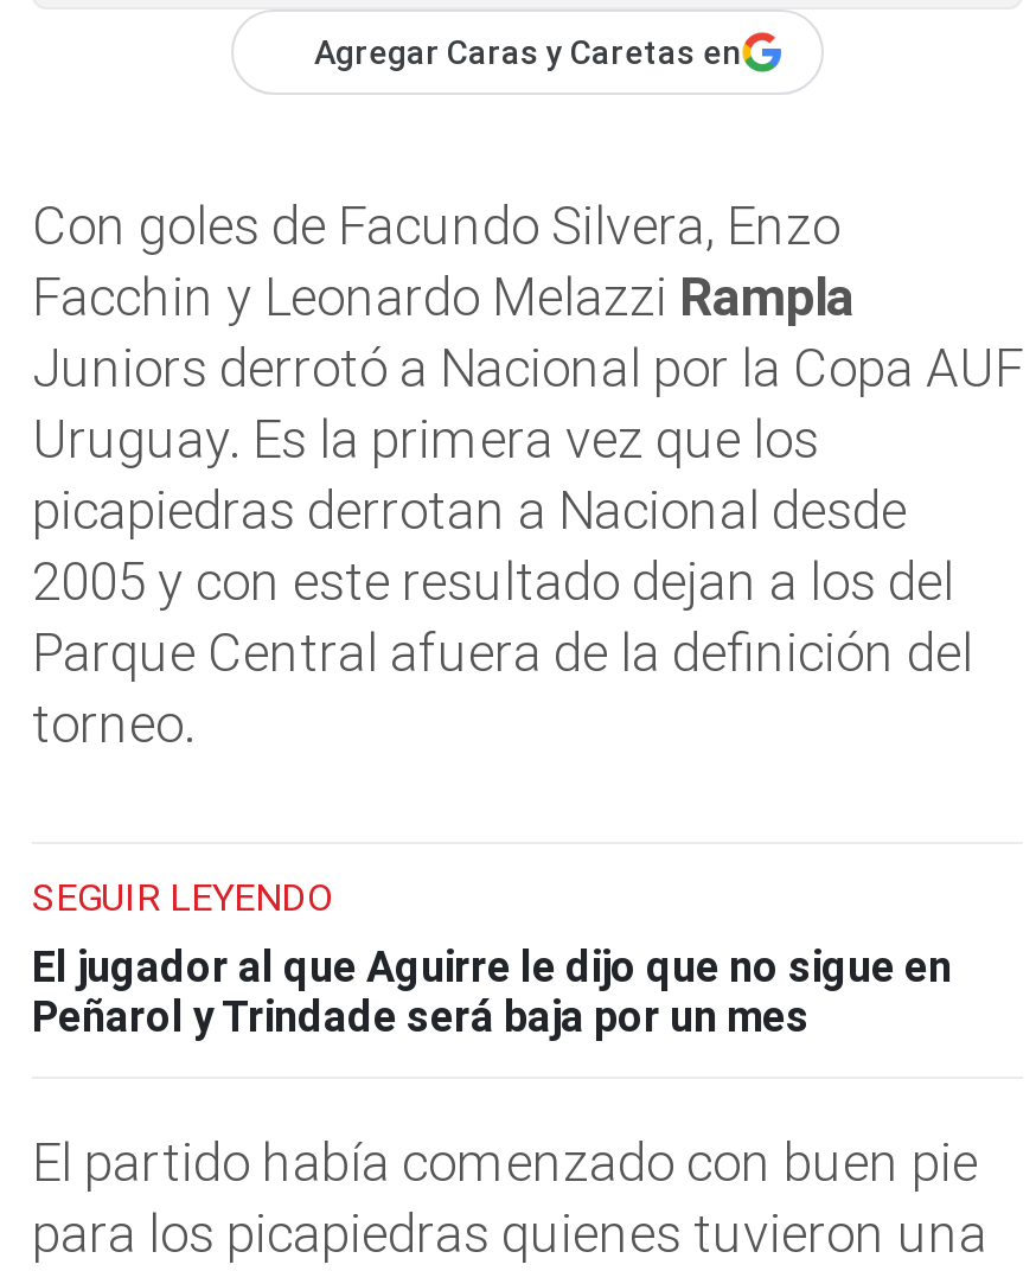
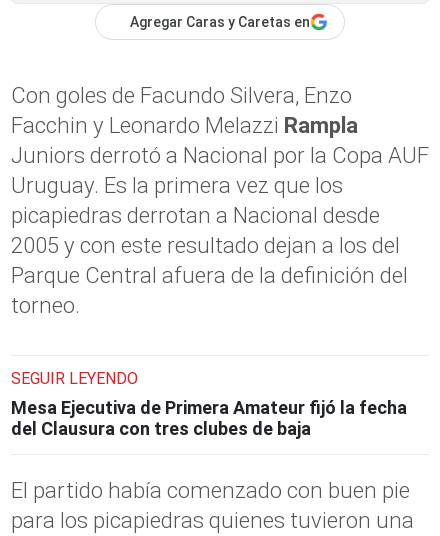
[32,941,952,1041] El jugador al que Aguirre le dijo que no sigue en | Peñarol y Trindade será baja por un mes -> [11,397,407,439] Mesa Ejecutiva de Primera Amateur fijó la fecha | del Clausura con tres clubes de baja

